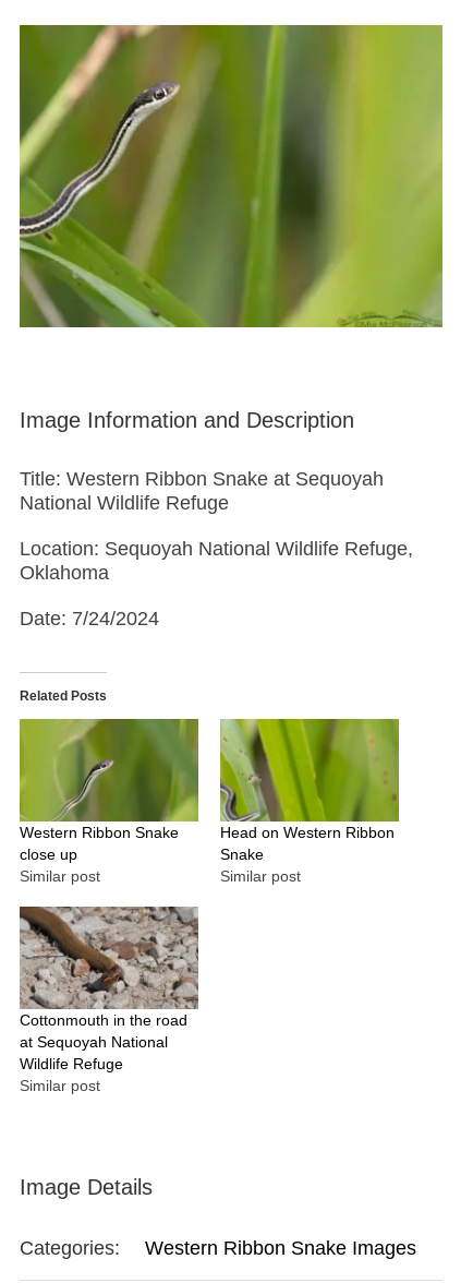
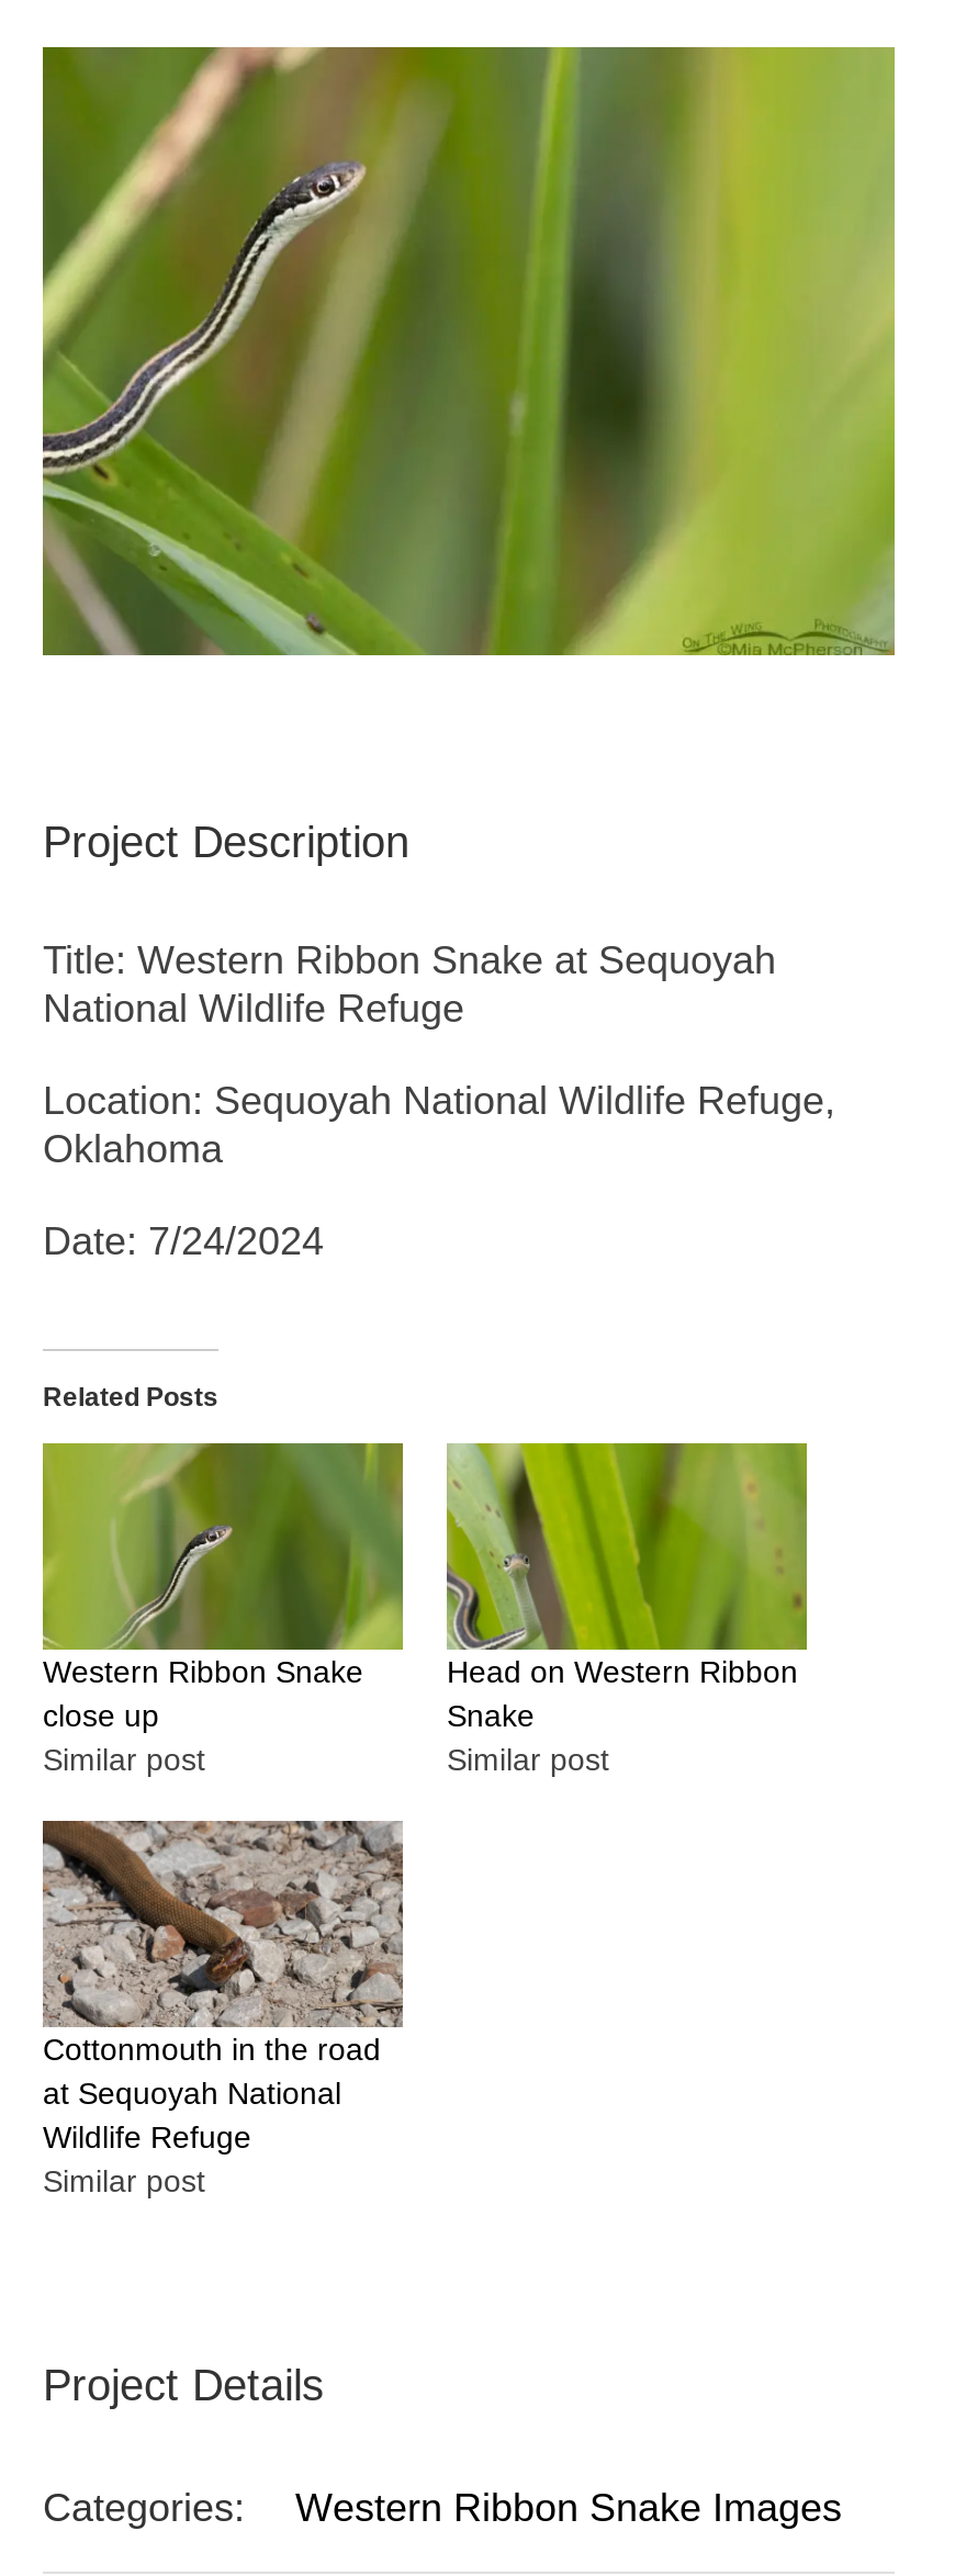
[20,408,354,432] Image Information and Description -> [43,819,409,867] Project Description
[20,1175,153,1199] Image Details -> [43,2360,324,2409] Project Details

